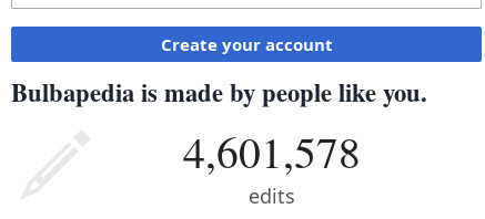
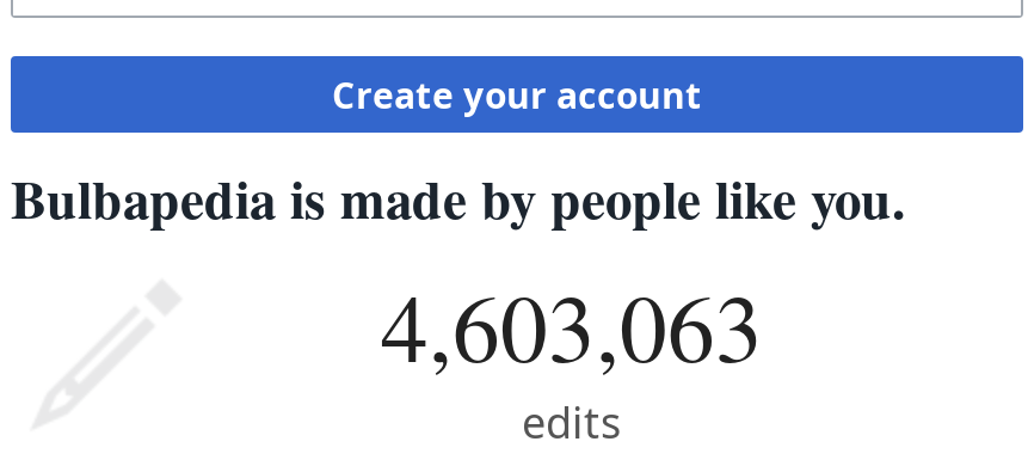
[183,122,361,180] 4,601,578 -> [381,262,763,388] 4,603,063

